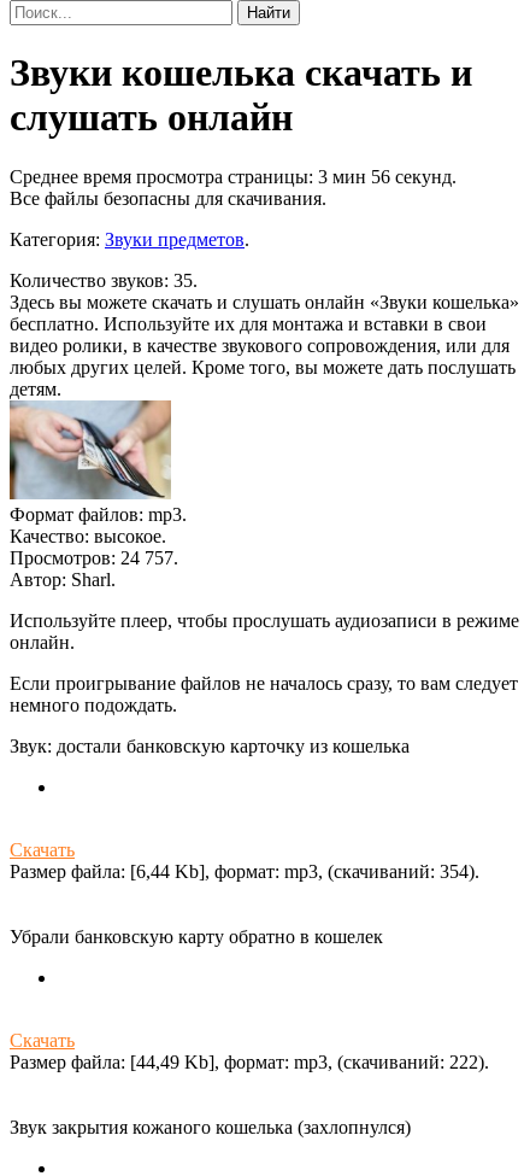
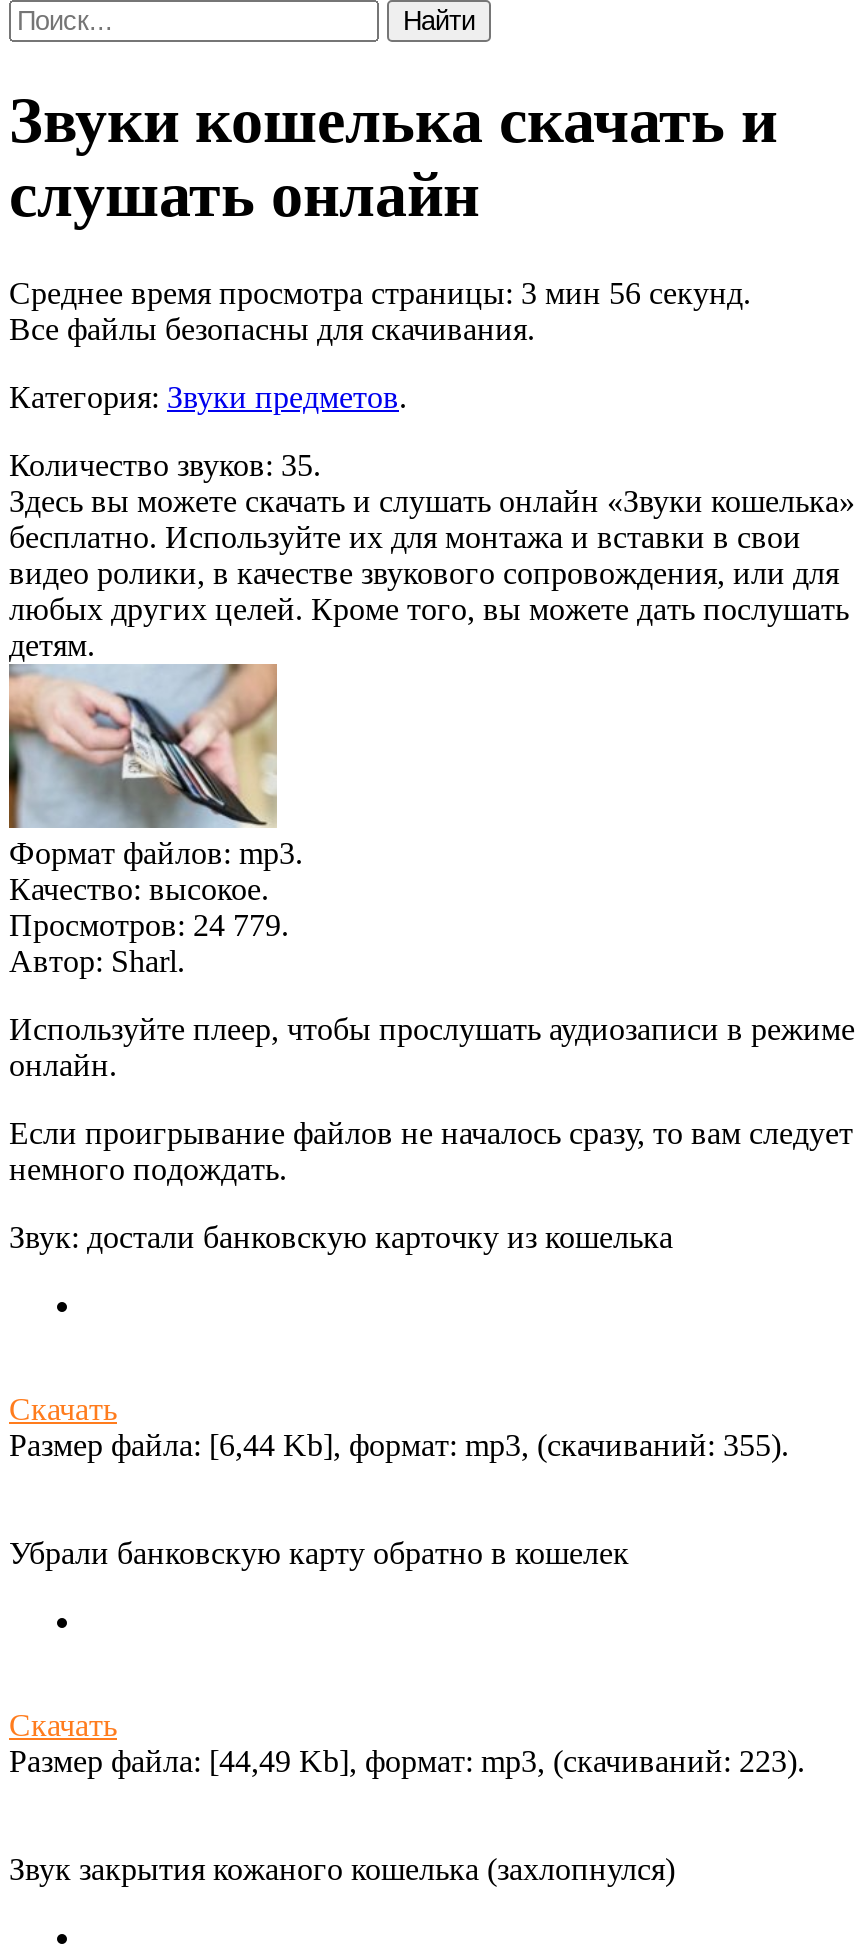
[10,547,178,568] Просмотров: 24 757. -> [9,908,289,942] Просмотров: 24 779.
[10,861,479,882] Размер файла: [6,44 Kb], формат: mp3, (cкачиваний: 354). -> [9,1428,789,1462] Размер файла: [6,44 Kb], формат: mp3, (cкачиваний: 355).
[10,1052,489,1072] Размер файла: [44,49 Kb], формат: mp3, (cкачиваний: 222). -> [9,1744,805,1778] Размер файла: [44,49 Kb], формат: mp3, (cкачиваний: 223).

